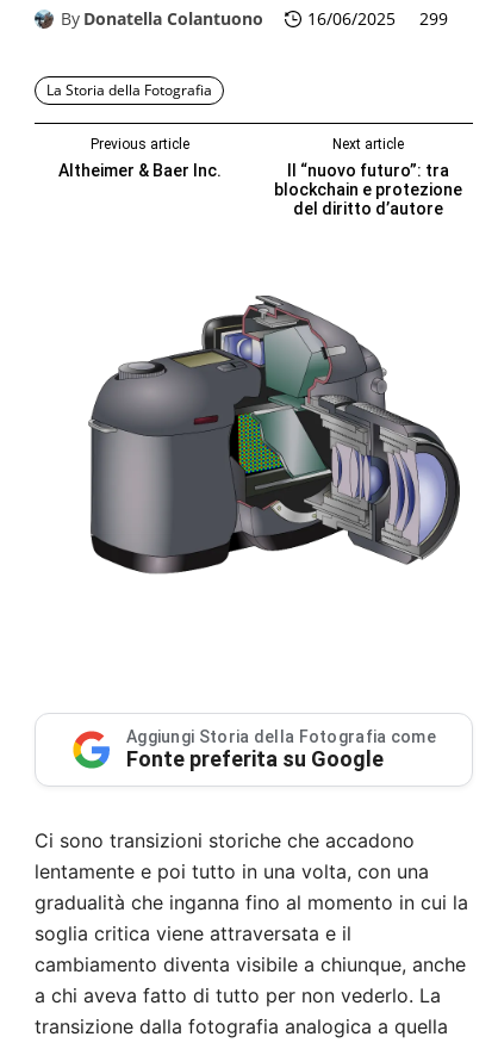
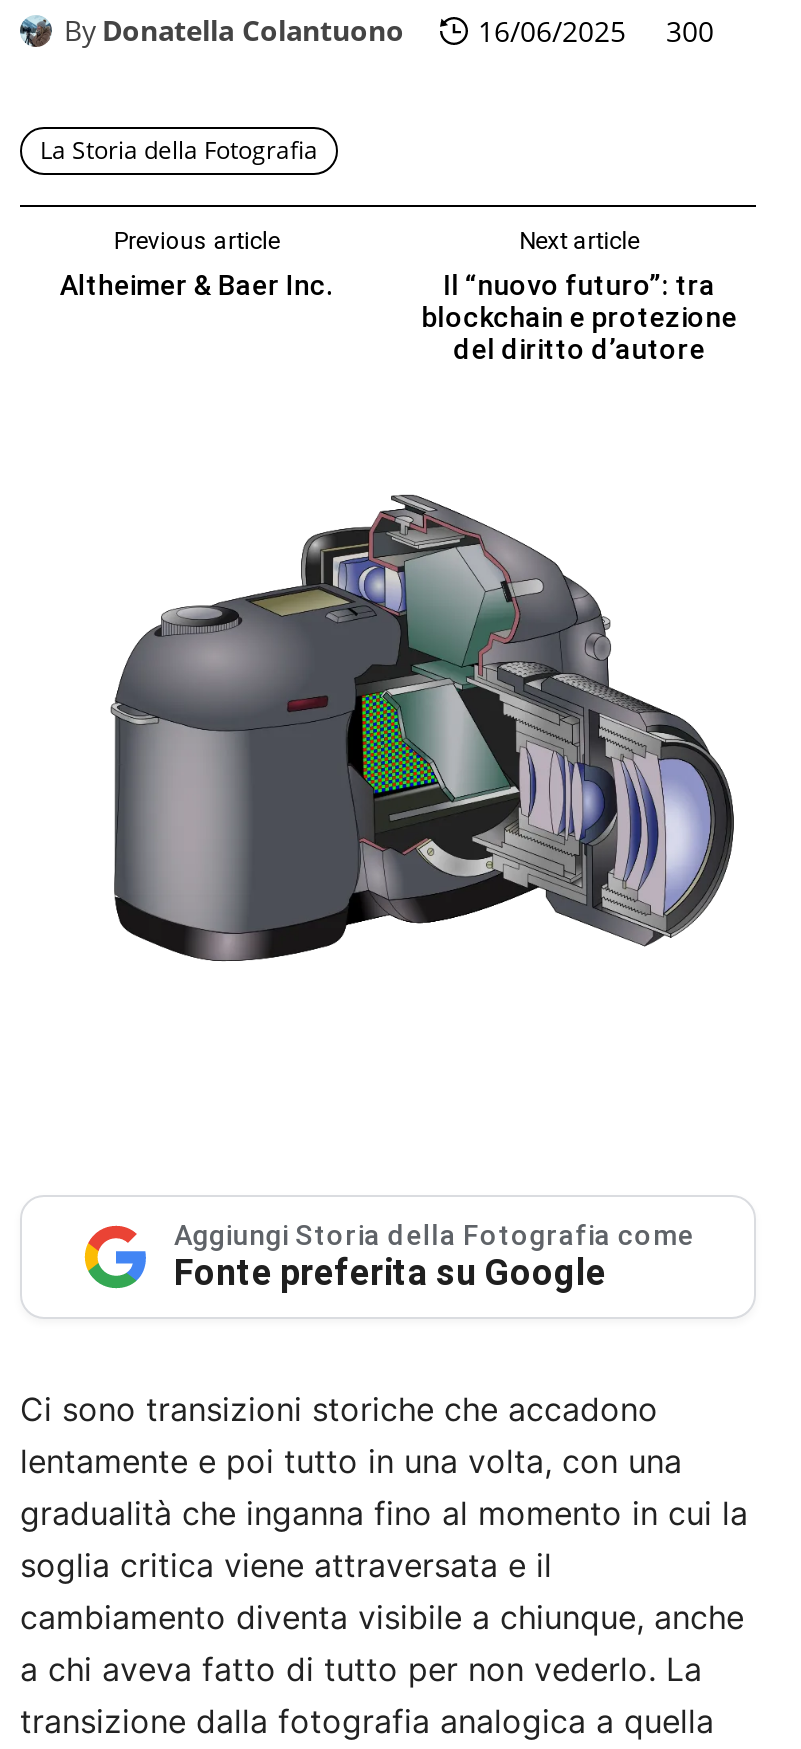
[61,7,448,30] By Donatella Colantuono 16/06/2025 299 -> [64,11,714,49] By Donatella Colantuono 16/06/2025 300

